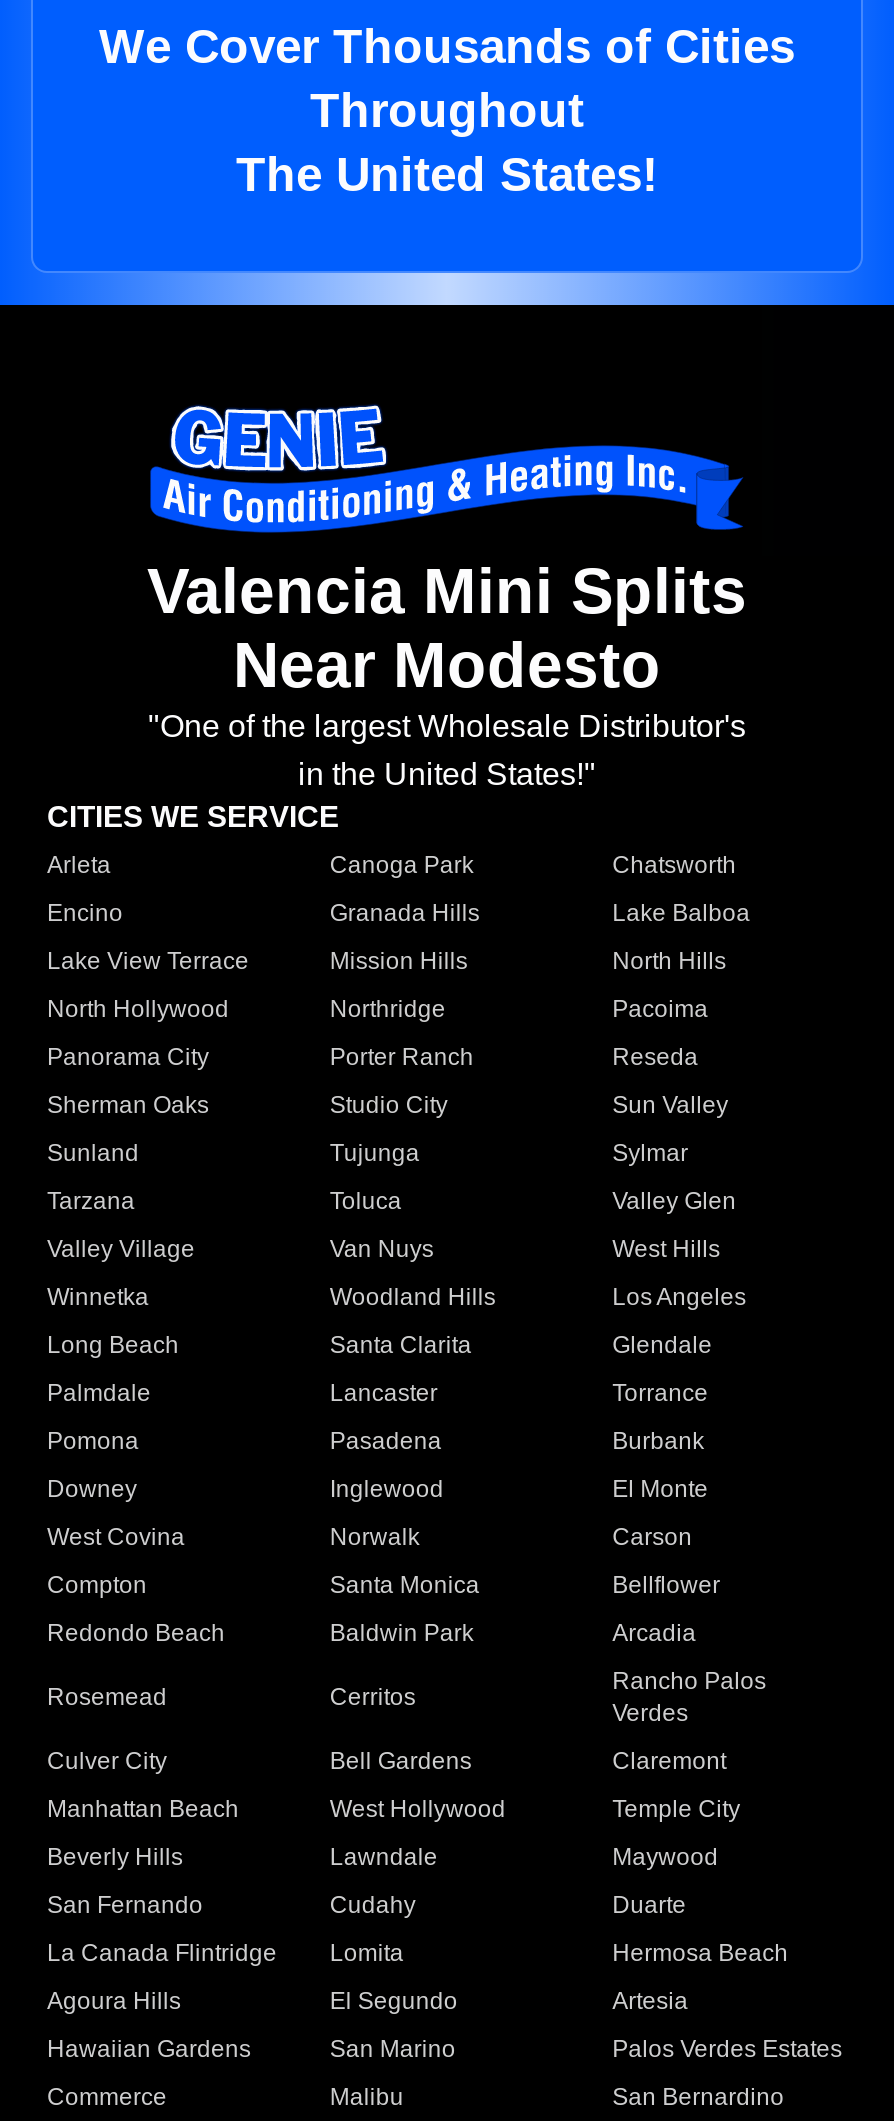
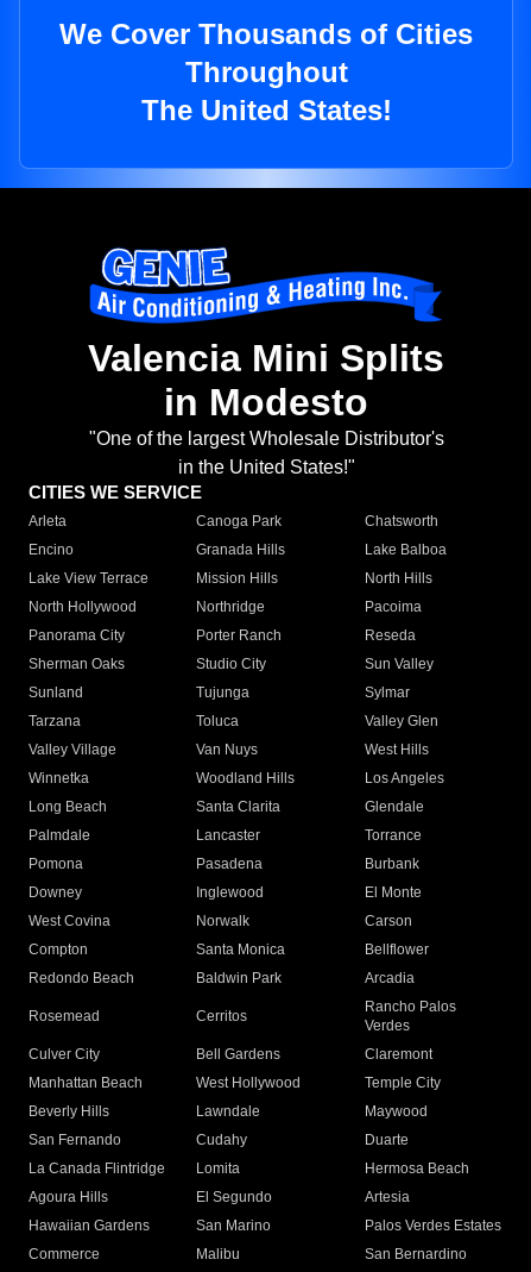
[233,630,661,702] Near Modesto -> [164,381,368,424] in Modesto

